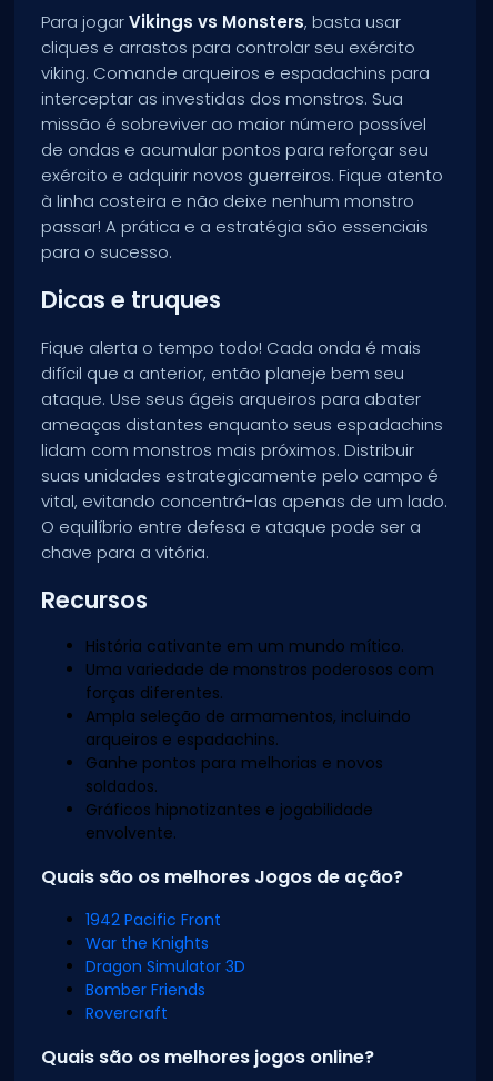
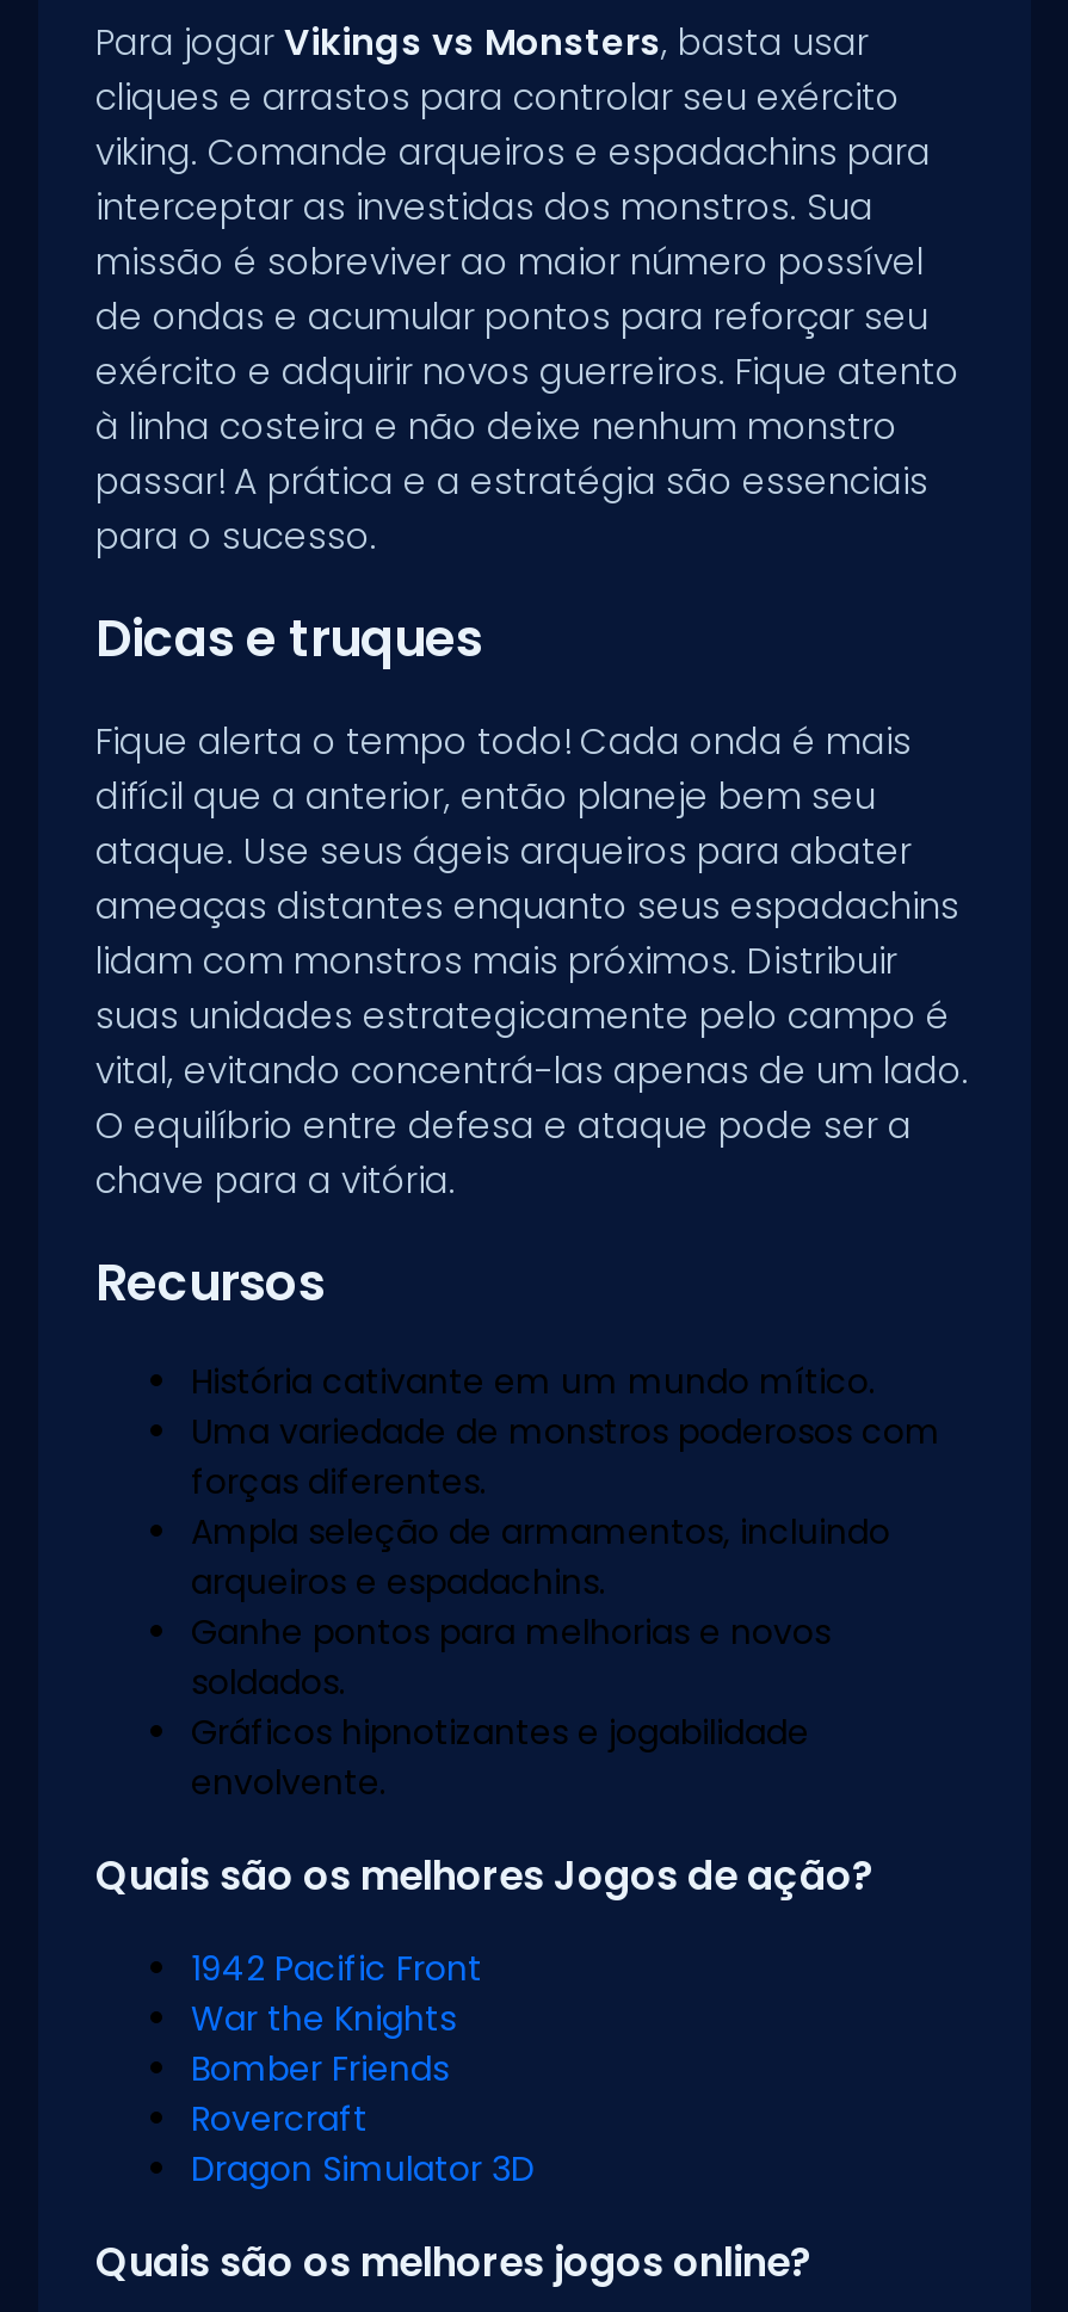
moved [85,955,245,978] -> [191,2145,535,2193]: Dragon Simulator 3D
moved [85,979,205,1024] -> [191,2045,449,2143]: Bomber Friends | Rovercraft

